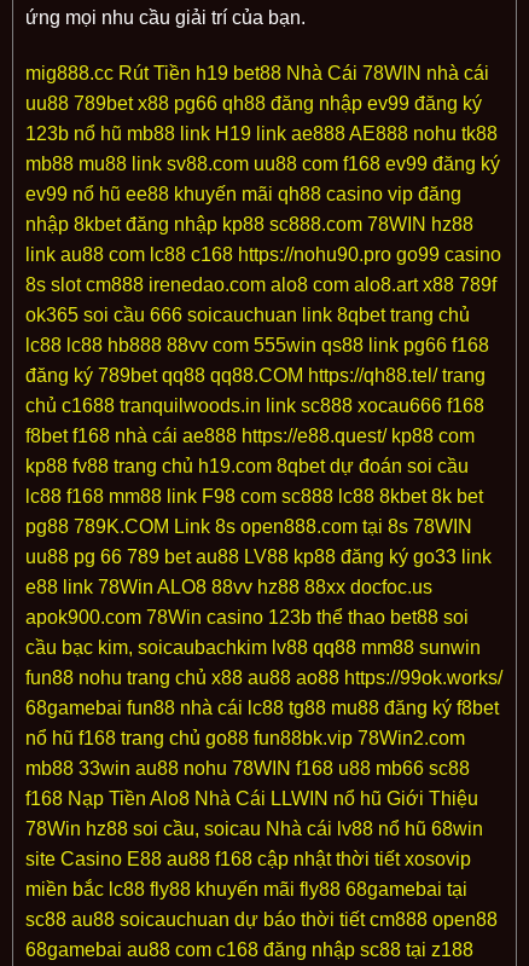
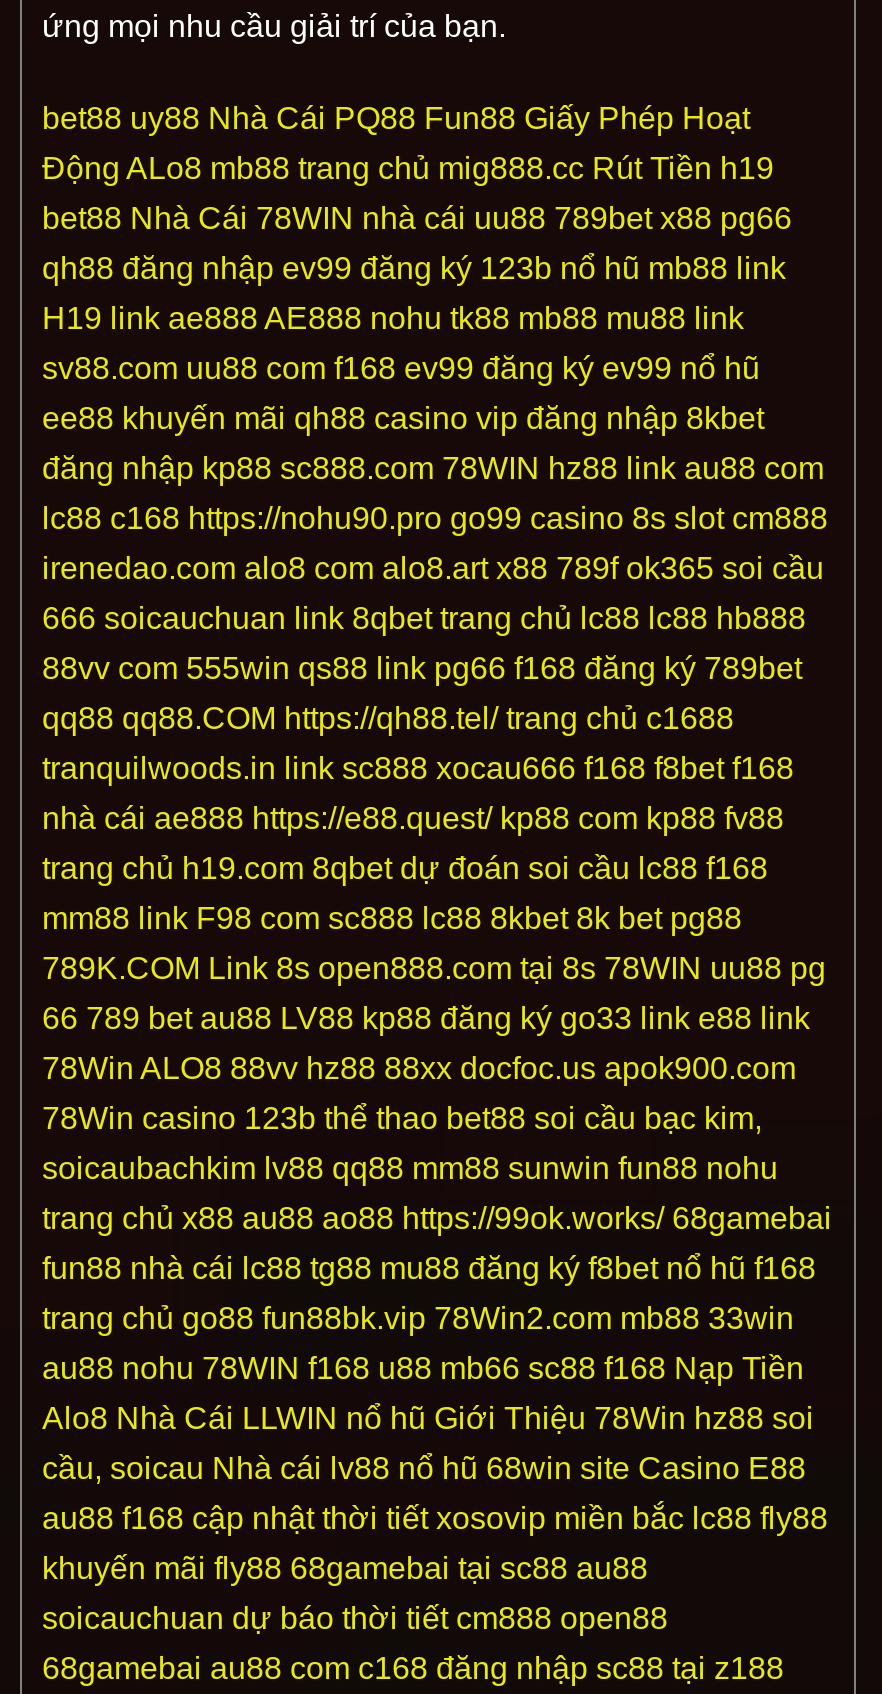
[25,63,502,930] mig888.cc Rút Tiền h19 bet88 Nhà Cái 78WIN nhà cái | uu88 789bet x88 pg66 qh88 đăng nhập ev99 đăng ký | 123b nổ hũ mb88 link H19 link ae888 AE888 nohu tk88 | mb88 mu88 link sv88.com uu88 com f168 ev99 đăng ký | ev99 nổ hũ ee88 khuyến mãi qh88 casino vip đăng | nhập 8kbet đăng nhập kp88 sc888.com 78WIN hz88 | link au88 com lc88 c168 https://nohu90.pro go99 casino | 8s slot cm888 irenedao.com alo8 com alo8.art x88 789f | ok365 soi cầu 666 soicauchuan link 8qbet trang chủ | lc88 lc88 hb888 88vv com 555win qs88 link pg66 f168 | đăng ký 789bet qq88 qq88.COM https://qh88.tel/ trang | chủ c1688 tranquilwoods.in link sc888 xocau666 f168 | f8bet f168 nhà cái ae888 https://e88.quest/ kp88 com | kp88 fv88 trang chủ h19.com 8qbet dự đoán soi cầu | lc88 f168 mm88 link F98 com sc888 lc88 8kbet 8k bet | pg88 789K.COM Link 8s open888.com tại 8s 78WIN | uu88 pg 66 789 bet au88 LV88 kp88 đăng ký go33 link | e88 link 78Win ALO8 88vv hz88 88xx docfoc.us | apok900.com 78Win casino 123b thể thao bet88 soi | cầu bạc kim, soicaubachkim lv88 qq88 mm88 sunwin | fun88 nohu trang chủ x88 au88 ao88 https://99ok.works/ | 68gamebai fun88 nhà cái lc88 tg88 mu88 đăng ký f8bet | nổ hũ f168 trang chủ go88 fun88bk.vip 78Win2.com | mb88 33win au88 nohu 78WIN f168 u88 mb66 sc88 | f168 Nạp Tiền Alo8 Nhà Cái LLWIN nổ hũ Giới Thiệu | 78Win hz88 soi cầu, soicau Nhà cái lv88 nổ hũ 68win | site Casino E88 au88 f168 cập nhật thời tiết xosovip | miền bắc lc88 fly88 khuyến mãi fly88 68gamebai tại | sc88 au88 soicauchuan dự báo thời tiết cm888 open88 -> [42,101,832,1635] bet88 uy88 Nhà Cái PQ88 Fun88 Giấy Phép Hoạt | Động ALo8 mb88 trang chủ mig888.cc Rút Tiền h19 | bet88 Nhà Cái 78WIN nhà cái uu88 789bet x88 pg66 | qh88 đăng nhập ev99 đăng ký 123b nổ hũ mb88 link | H19 link ae888 AE888 nohu tk88 mb88 mu88 link | sv88.com uu88 com f168 ev99 đăng ký ev99 nổ hũ | ee88 khuyến mãi qh88 casino vip đăng nhập 8kbet | đăng nhập kp88 sc888.com 78WIN hz88 link au88 com | lc88 c168 https://nohu90.pro go99 casino 8s slot cm888 | irenedao.com alo8 com alo8.art x88 789f ok365 soi cầu | 666 soicauchuan link 8qbet trang chủ lc88 lc88 hb888 | 88vv com 555win qs88 link pg66 f168 đăng ký 789bet | qq88 qq88.COM https://qh88.tel/ trang chủ c1688 | tranquilwoods.in link sc888 xocau666 f168 f8bet f168 | nhà cái ae888 https://e88.quest/ kp88 com kp88 fv88 | trang chủ h19.com 8qbet dự đoán soi cầu lc88 f168 | mm88 link F98 com sc888 lc88 8kbet 8k bet pg88 | 789K.COM Link 8s open888.com tại 8s 78WIN uu88 pg | 66 789 bet au88 LV88 kp88 đăng ký go33 link e88 link | 78Win ALO8 88vv hz88 88xx docfoc.us apok900.com | 78Win casino 123b thể thao bet88 soi cầu bạc kim, | soicaubachkim lv88 qq88 mm88 sunwin fun88 nohu | trang chủ x88 au88 ao88 https://99ok.works/ 68gamebai | fun88 nhà cái lc88 tg88 mu88 đăng ký f8bet nổ hũ f168 | trang chủ go88 fun88bk.vip 78Win2.com mb88 33win | au88 nohu 78WIN f168 u88 mb66 sc88 f168 Nạp Tiền | Alo8 Nhà Cái LLWIN nổ hũ Giới Thiệu 78Win hz88 soi | cầu, soicau Nhà cái lv88 nổ hũ 68win site Casino E88 | au88 f168 cập nhật thời tiết xosovip miền bắc lc88 fly88 | khuyến mãi fly88 68gamebai tại sc88 au88 | soicauchuan dự báo thời tiết cm888 open88

